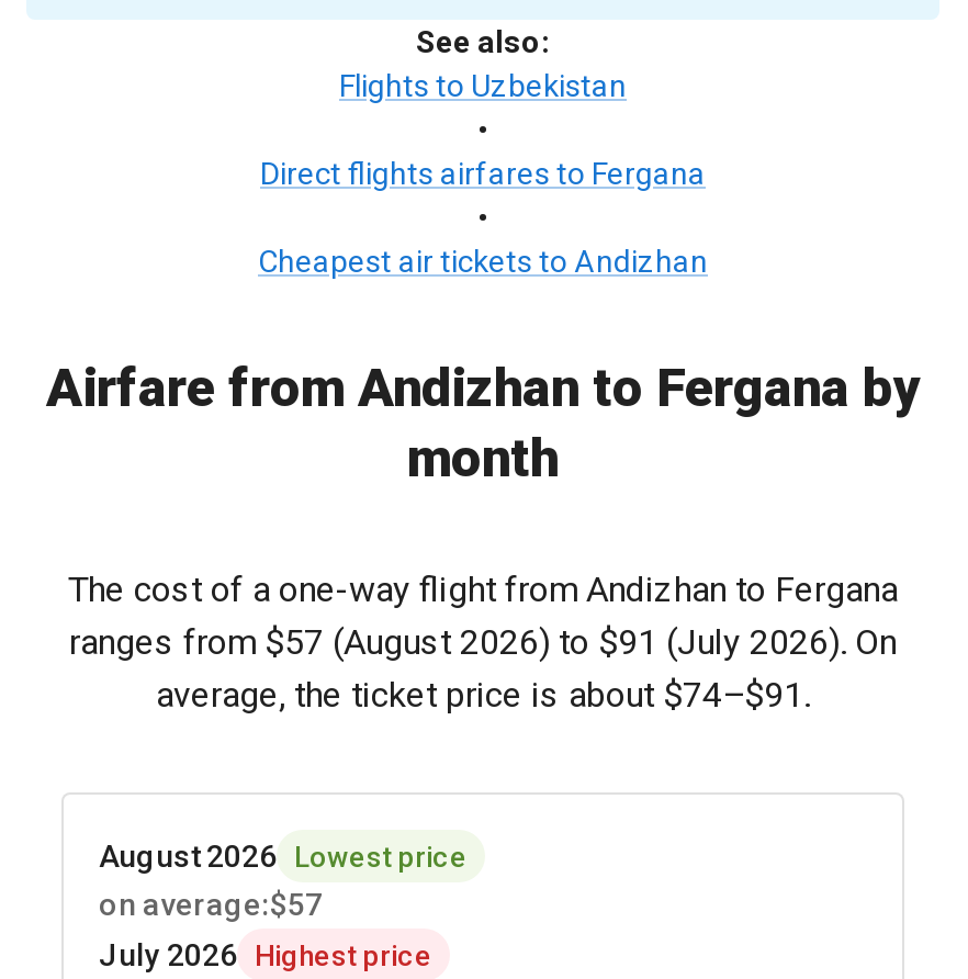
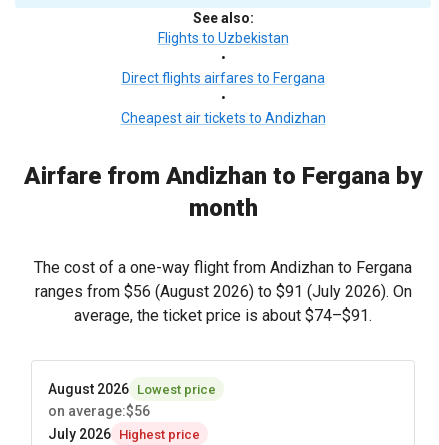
[69,621,897,663] ranges from $57 (August 2026) to $91 (July 2026). On -> [34,282,411,301] ranges from $56 (August 2026) to $91 (July 2026). On
[99,887,323,922] on average:$57 -> [48,403,150,419] on average:$56

